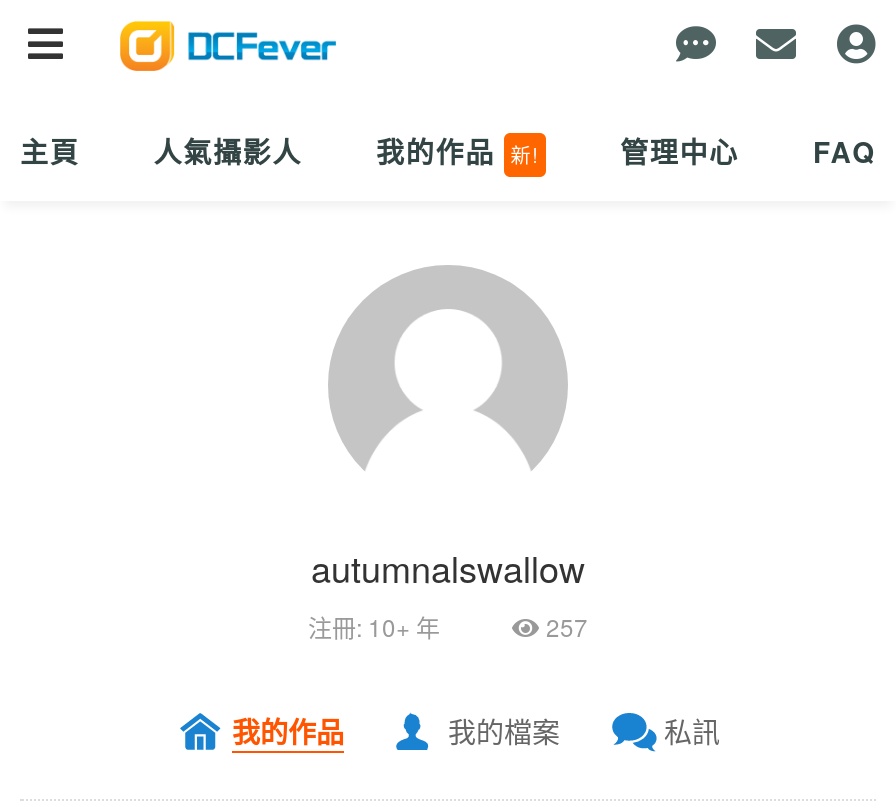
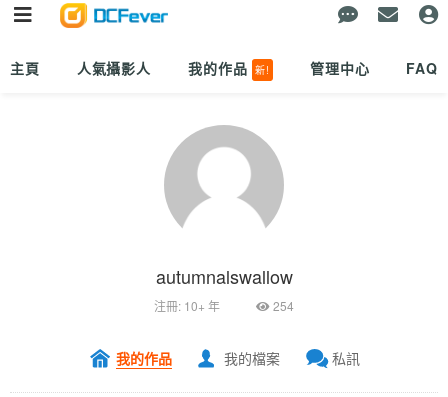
[308,608,588,642] 注冊: 10+ 年 257 -> [154,297,294,314] 注冊: 10+ 年 254

